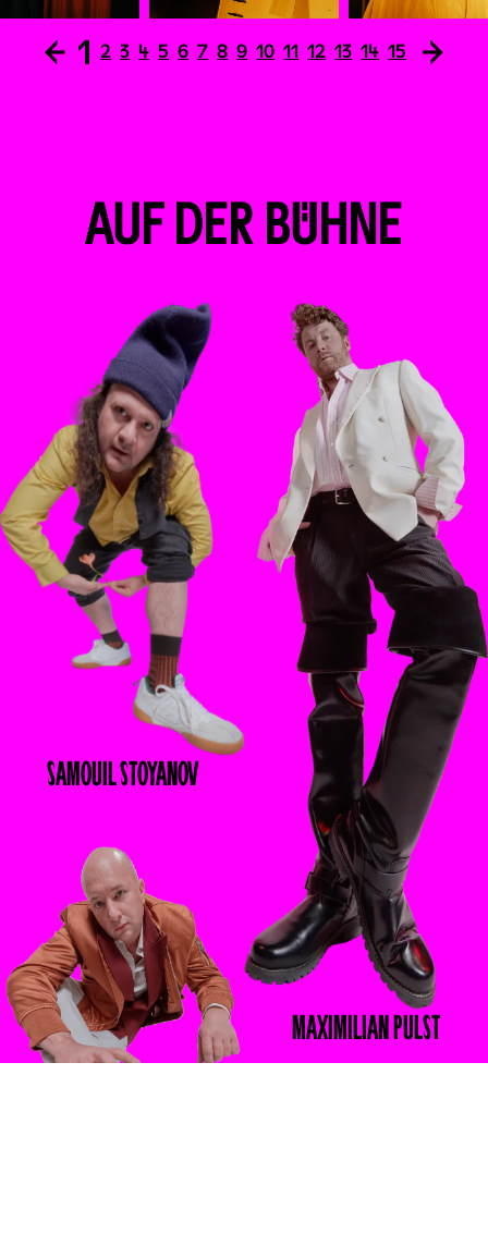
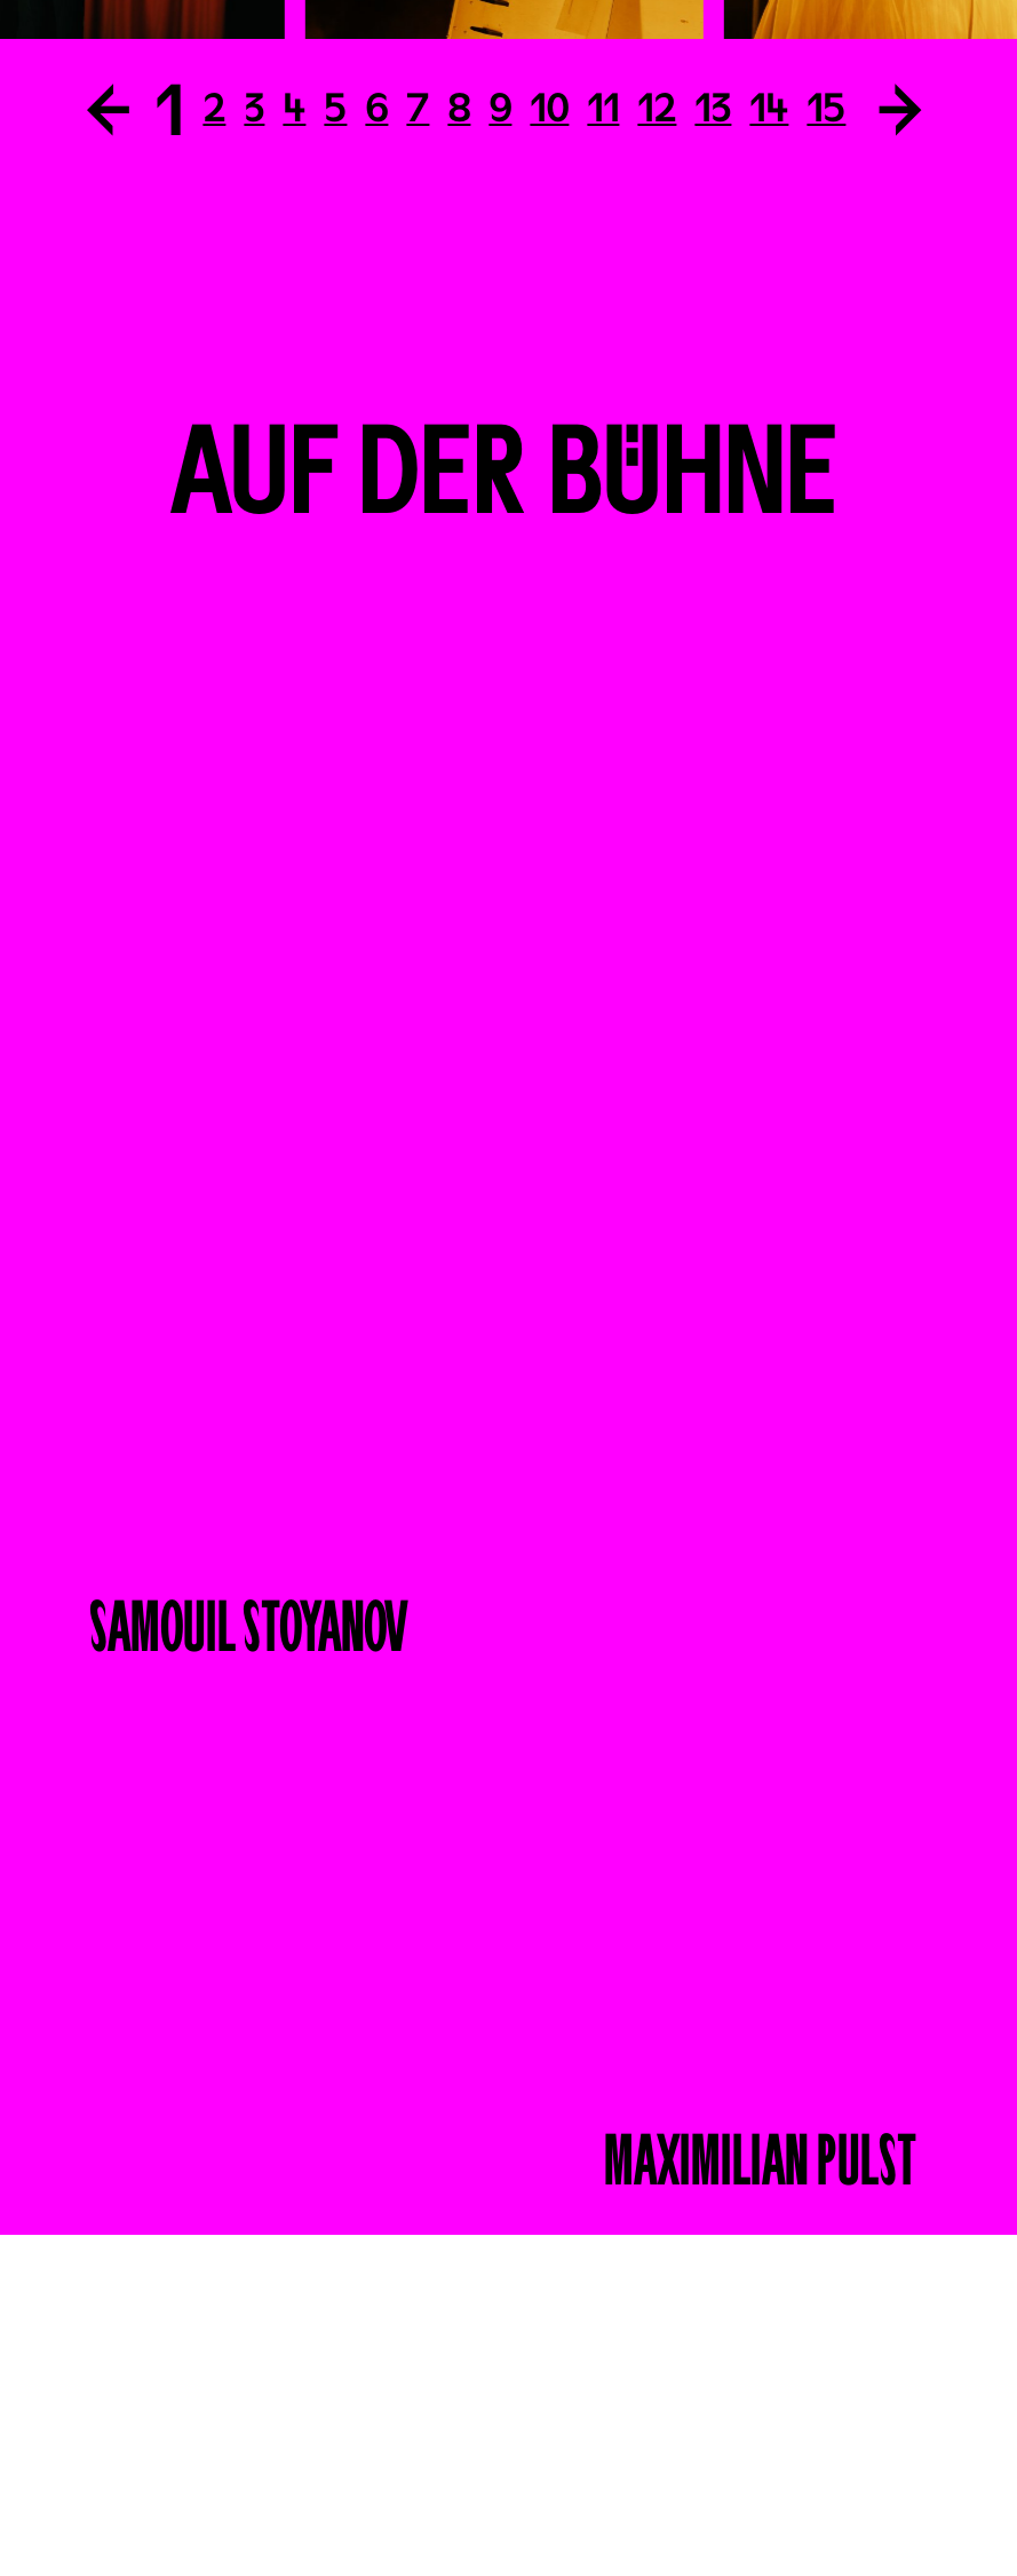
[3,303,485,1064] [image] -> none

